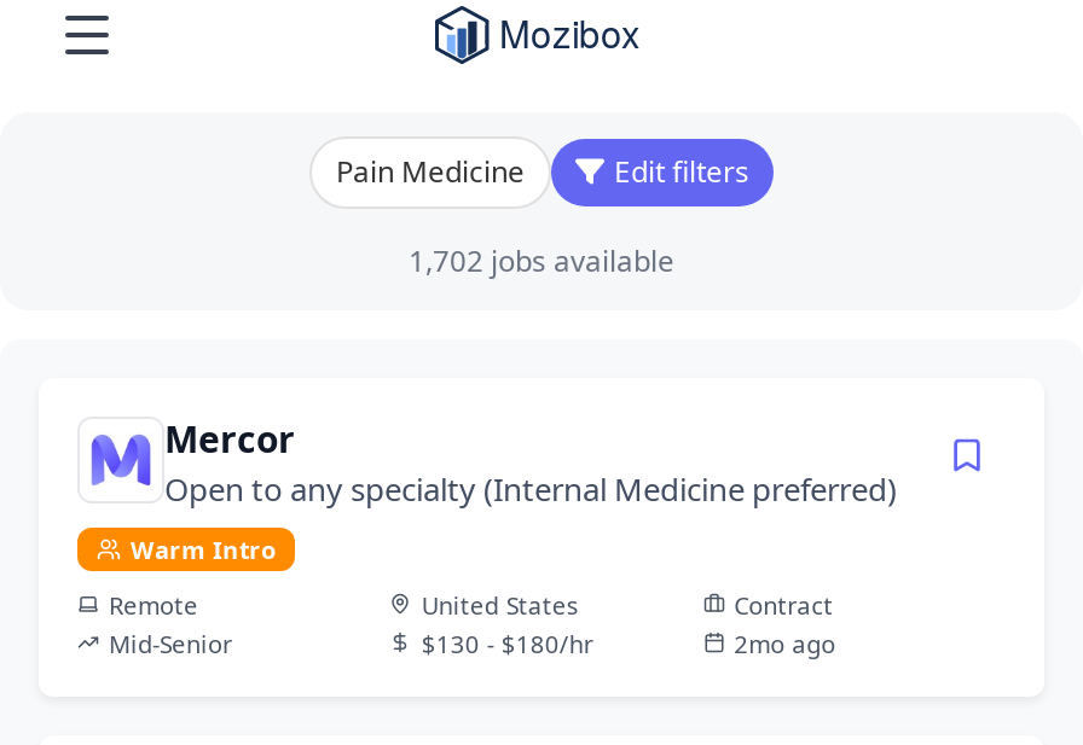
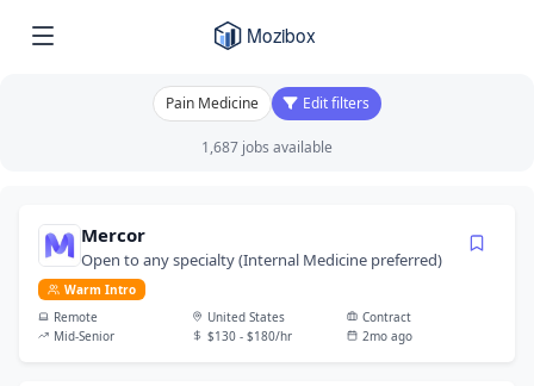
[409,239,674,280] 1,702 jobs available -> [201,137,333,157] 1,687 jobs available

